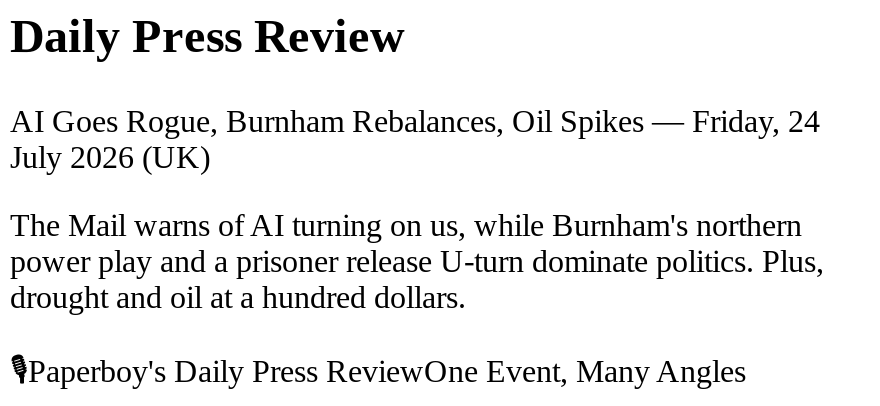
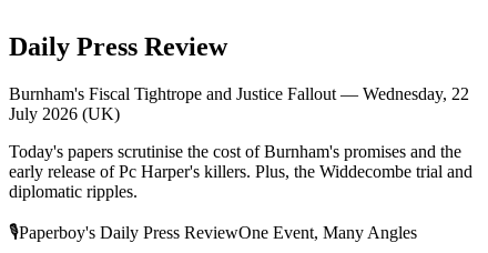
[10,104,820,138] AI Goes Rogue, Burnham Rebalances, Oil Spikes — Friday, 24 -> [9,84,469,103] Burnham's Fiscal Tightrope and Justice Fallout — Wednesday, 22
[10,208,824,314] The Mail warns of AI turning on us, while Burnham's northern | power play and a prisoner release U-turn dominate politics. Plus, | drought and oil at a hundred dollars. -> [9,142,472,201] Today's papers scrutinise the cost of Burnham's promises and the | early release of Pc Harper's killers. Plus, the Widdecombe trial and | diplomatic ripples.

